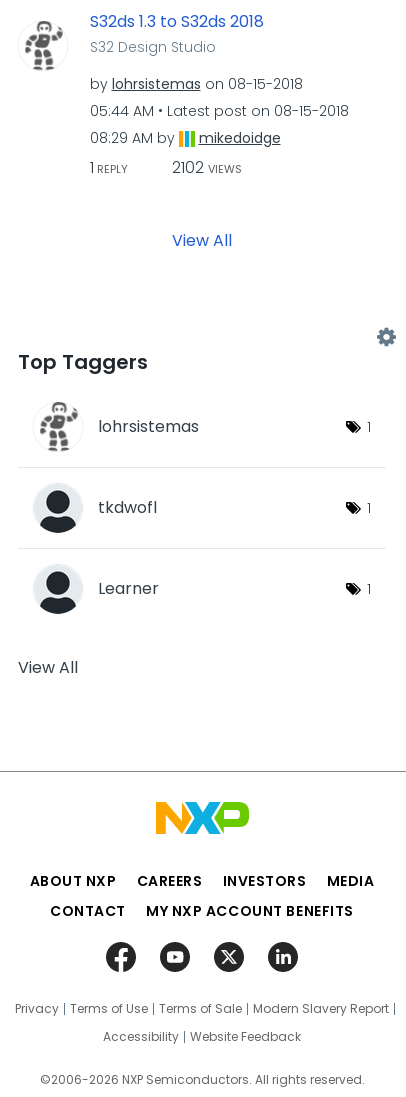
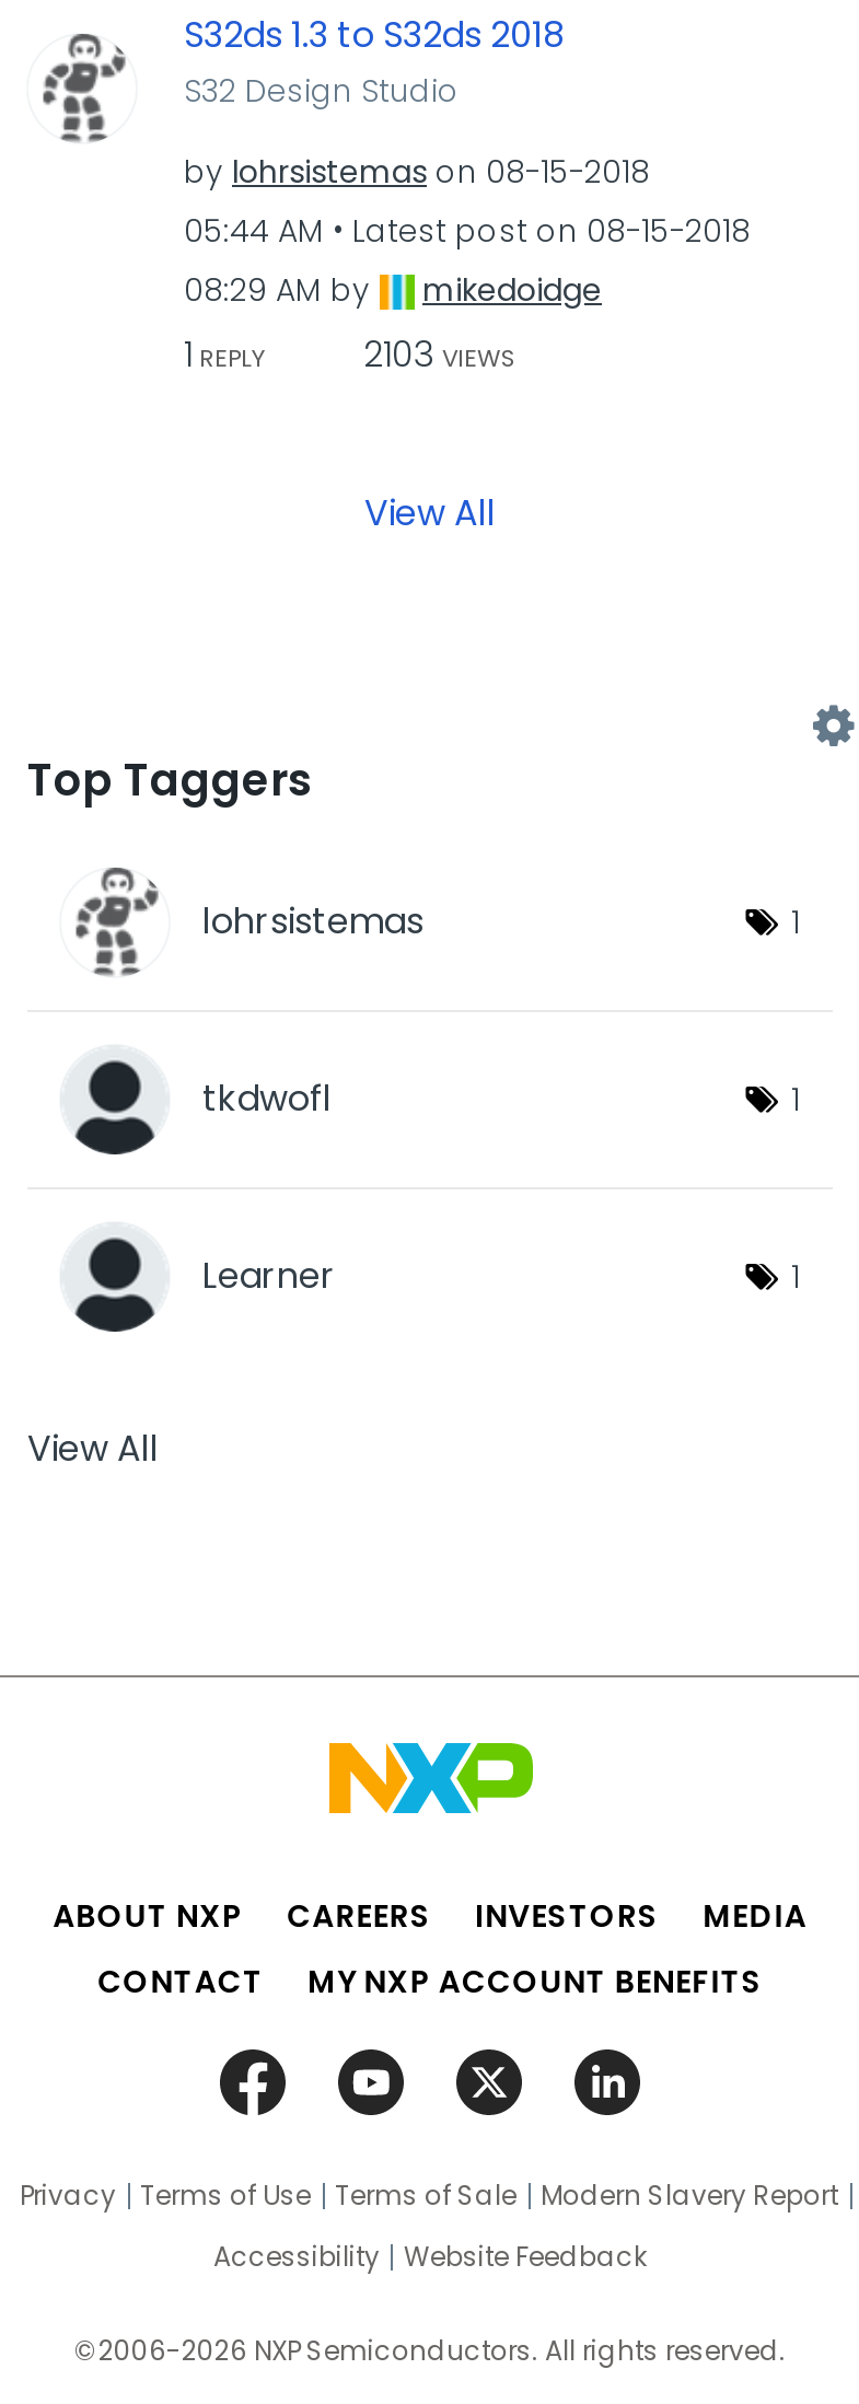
[89,155,241,178] 1 REPLY 2102 VIEWS -> [184,328,516,379] 1 REPLY 2103 VIEWS

